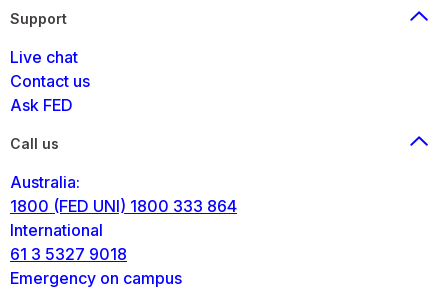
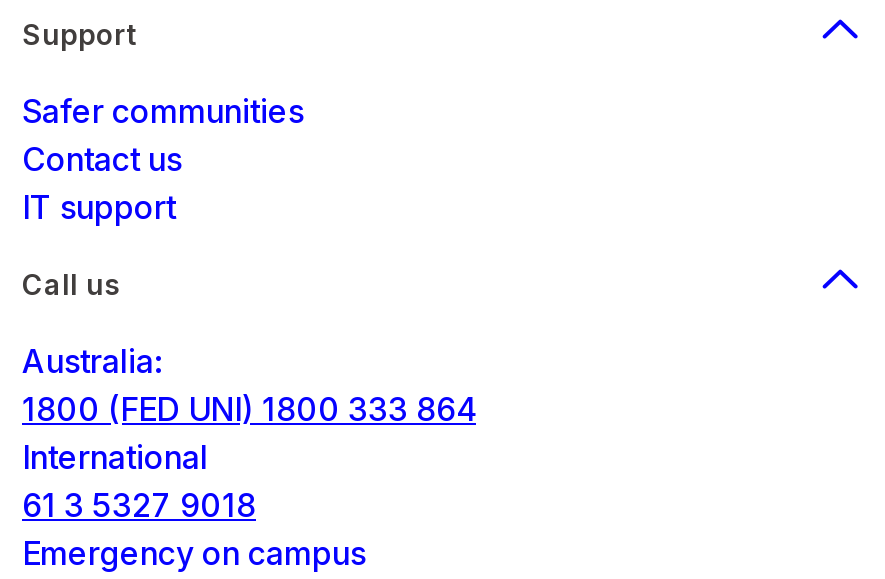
[10,47,78,67] Live chat -> [22,91,304,131] Safer communities
[10,95,73,115] Ask FED -> [22,187,176,227] IT support

